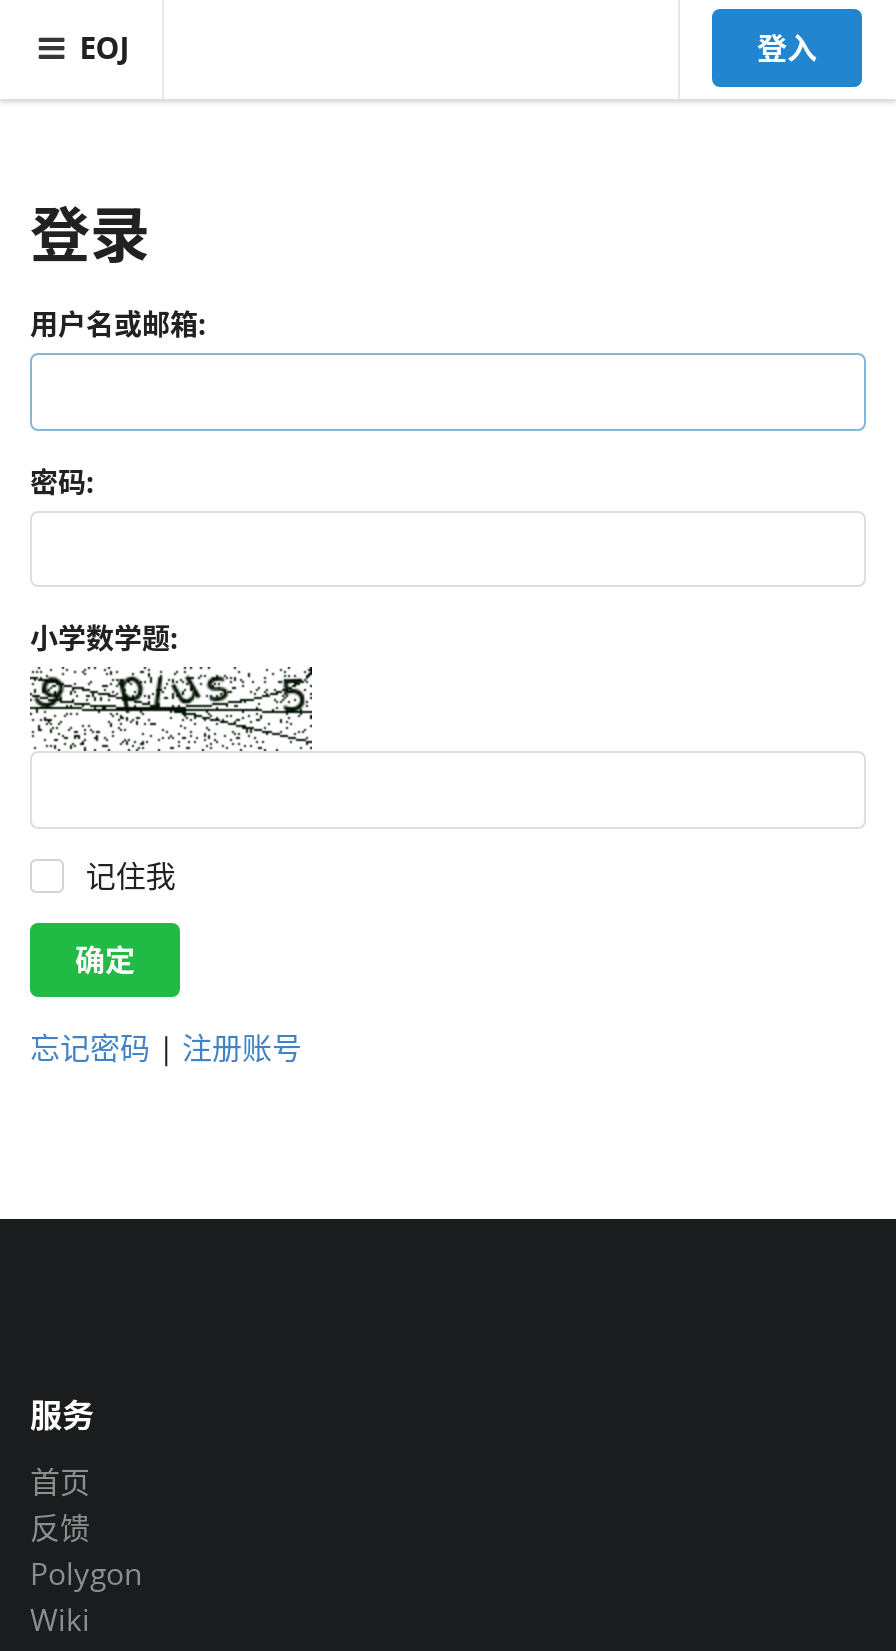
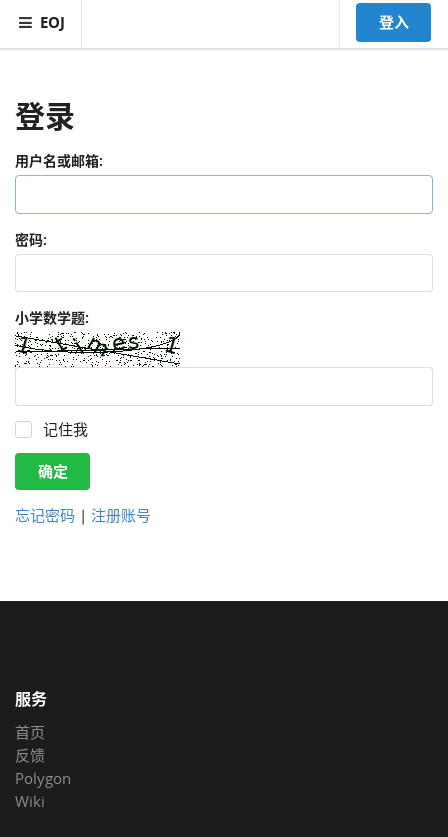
[34,667,350,751] [image] -> [17,331,181,368] [image]

